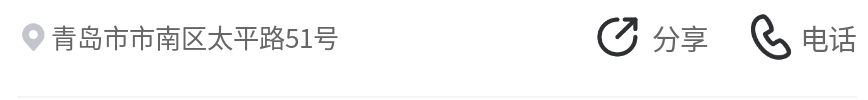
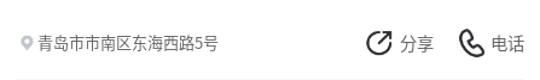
[51,18,339,56] 青岛市市南区太平路51号 -> [37,31,219,54] 青岛市市南区东海西路5号

